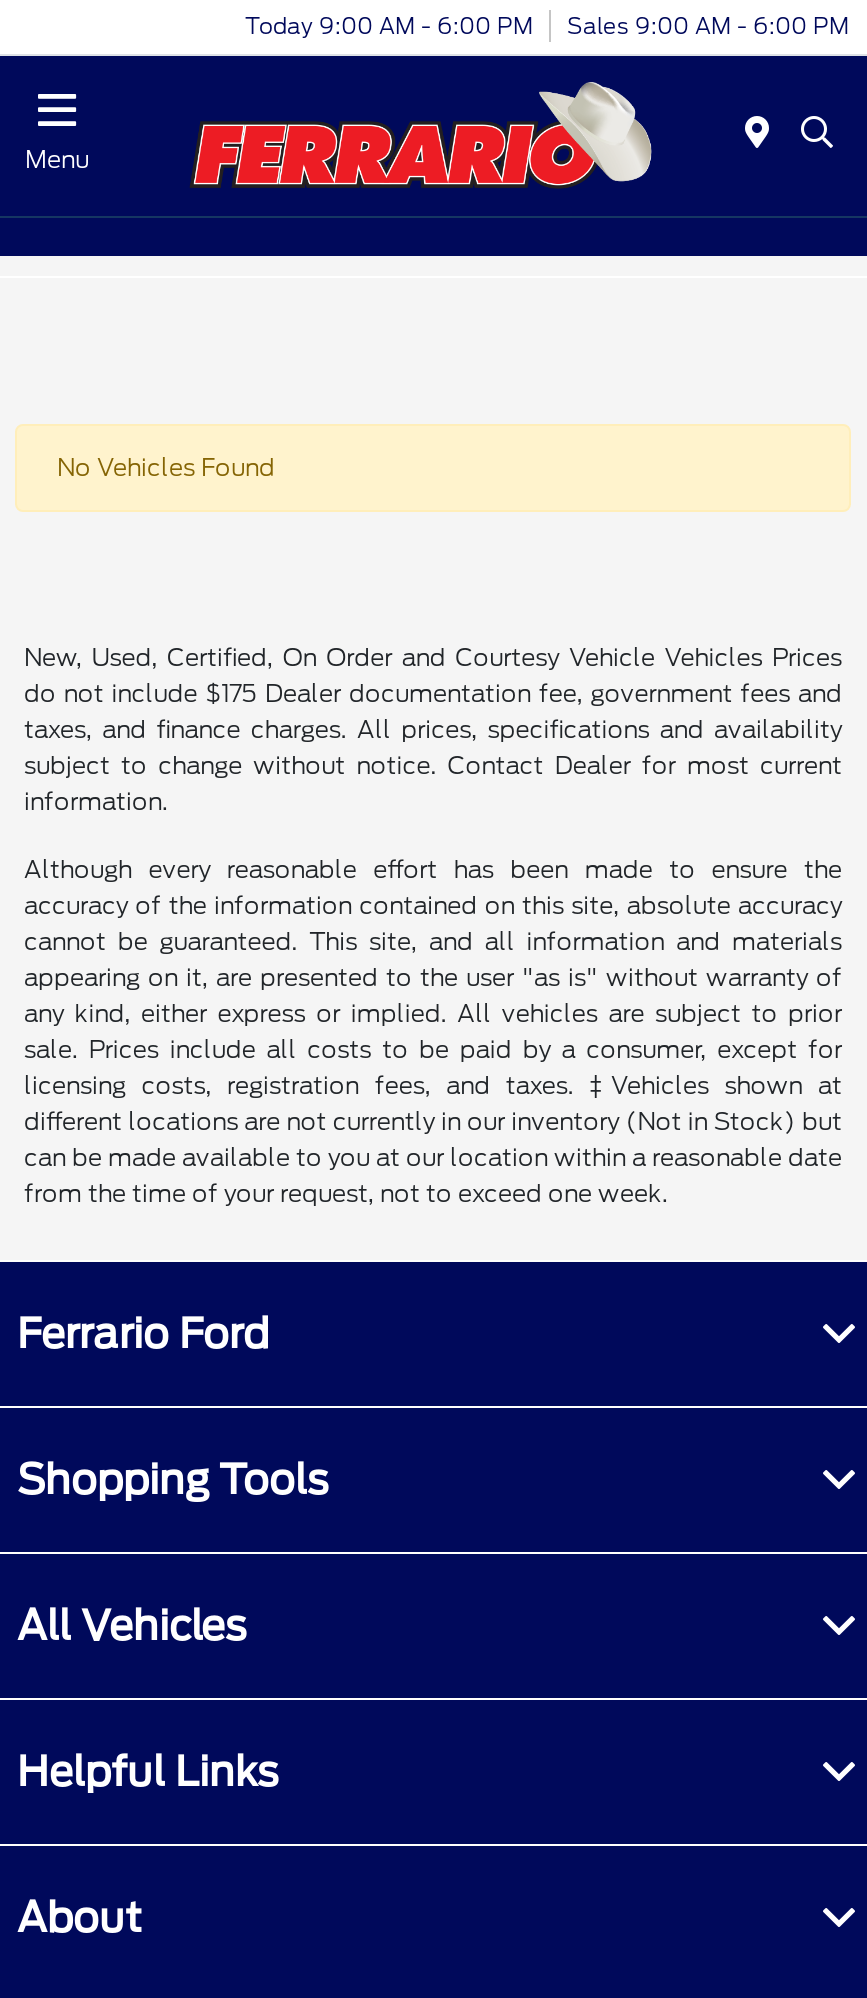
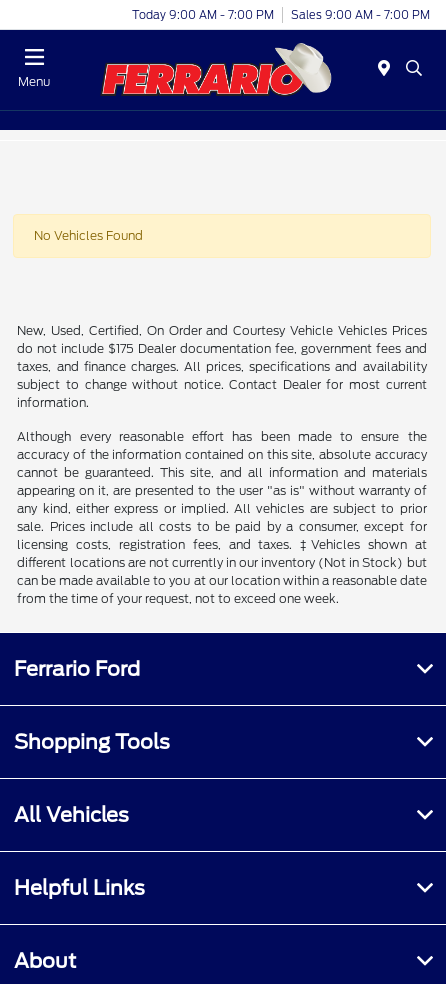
[245,11,533,39] Today 9:00 AM - 6:00 PM -> [132,7,274,21] Today 9:00 AM - 7:00 PM
[567,11,849,39] Sales 9:00 AM - 6:00 PM -> [291,7,430,21] Sales 9:00 AM - 7:00 PM

